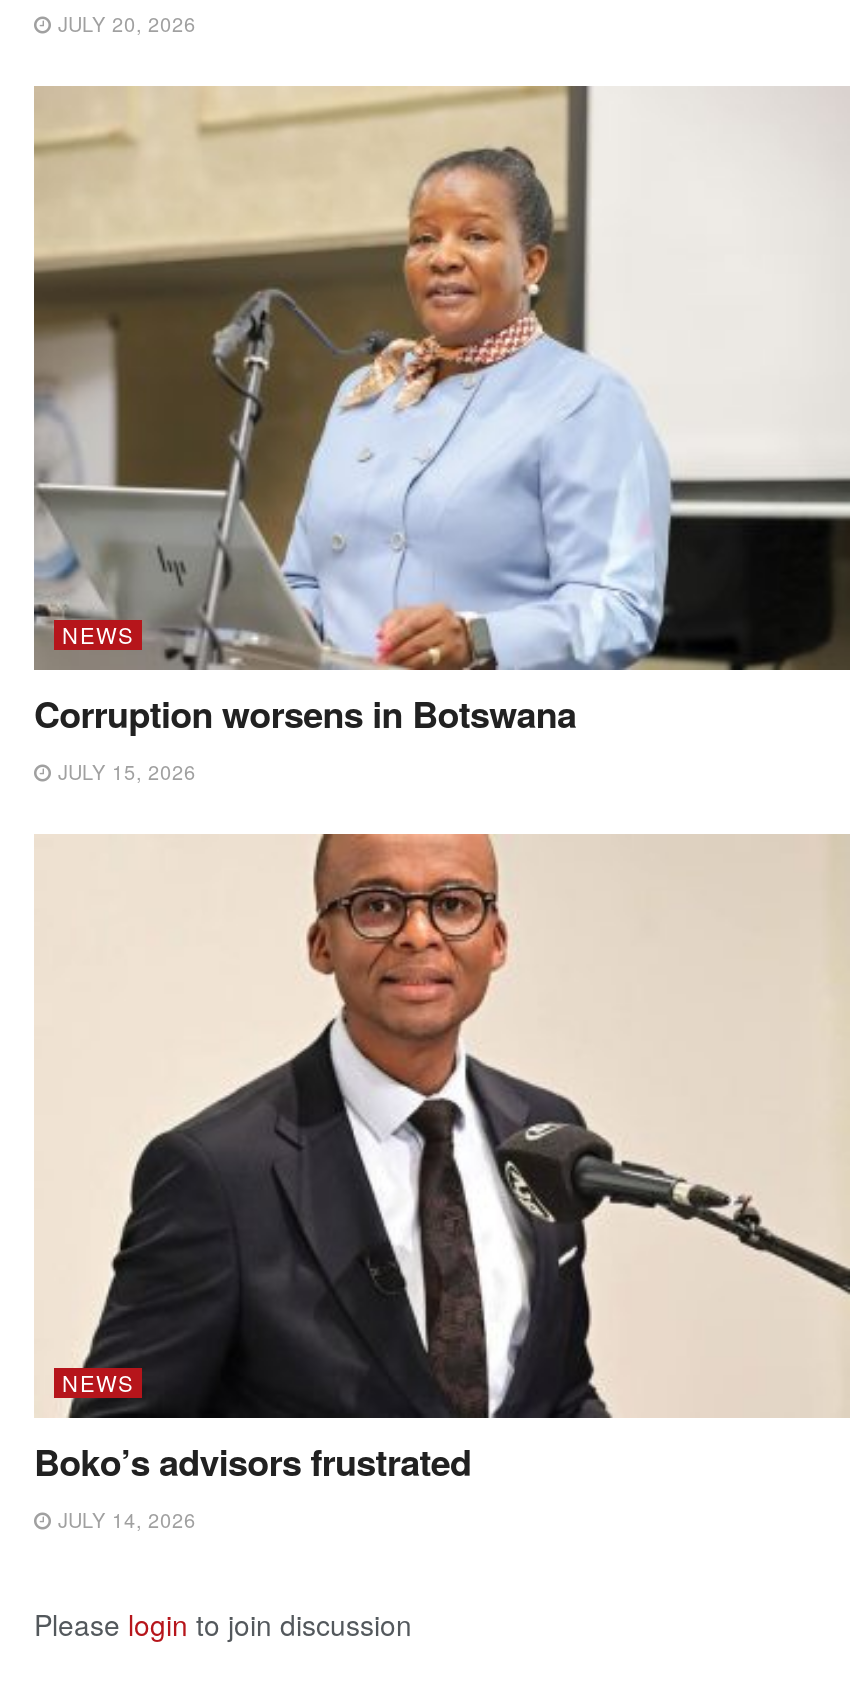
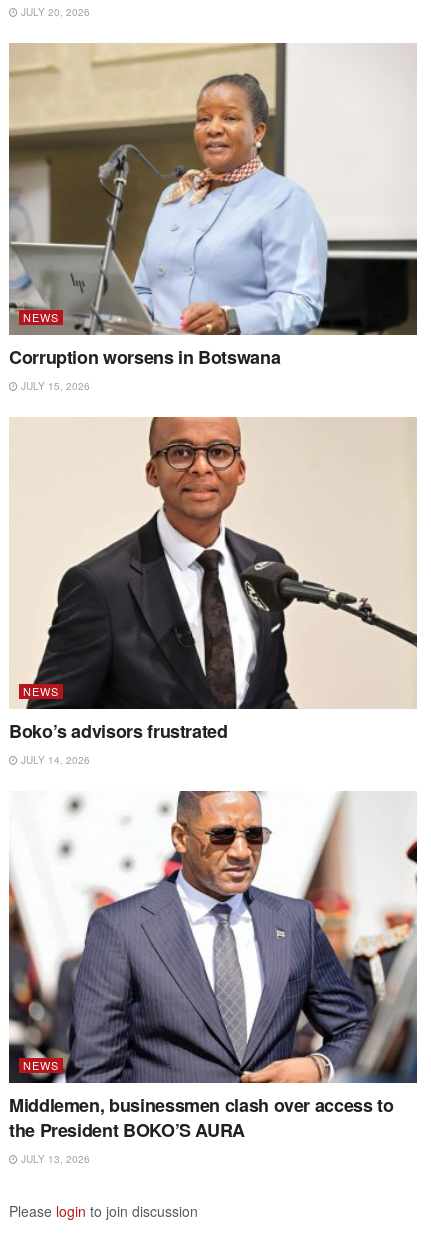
none -> [8,790,418,1165] [image] | NEWS | Middlemen, businessmen clash over access to | the President BOKO’S AURA | JULY 13, 2026

